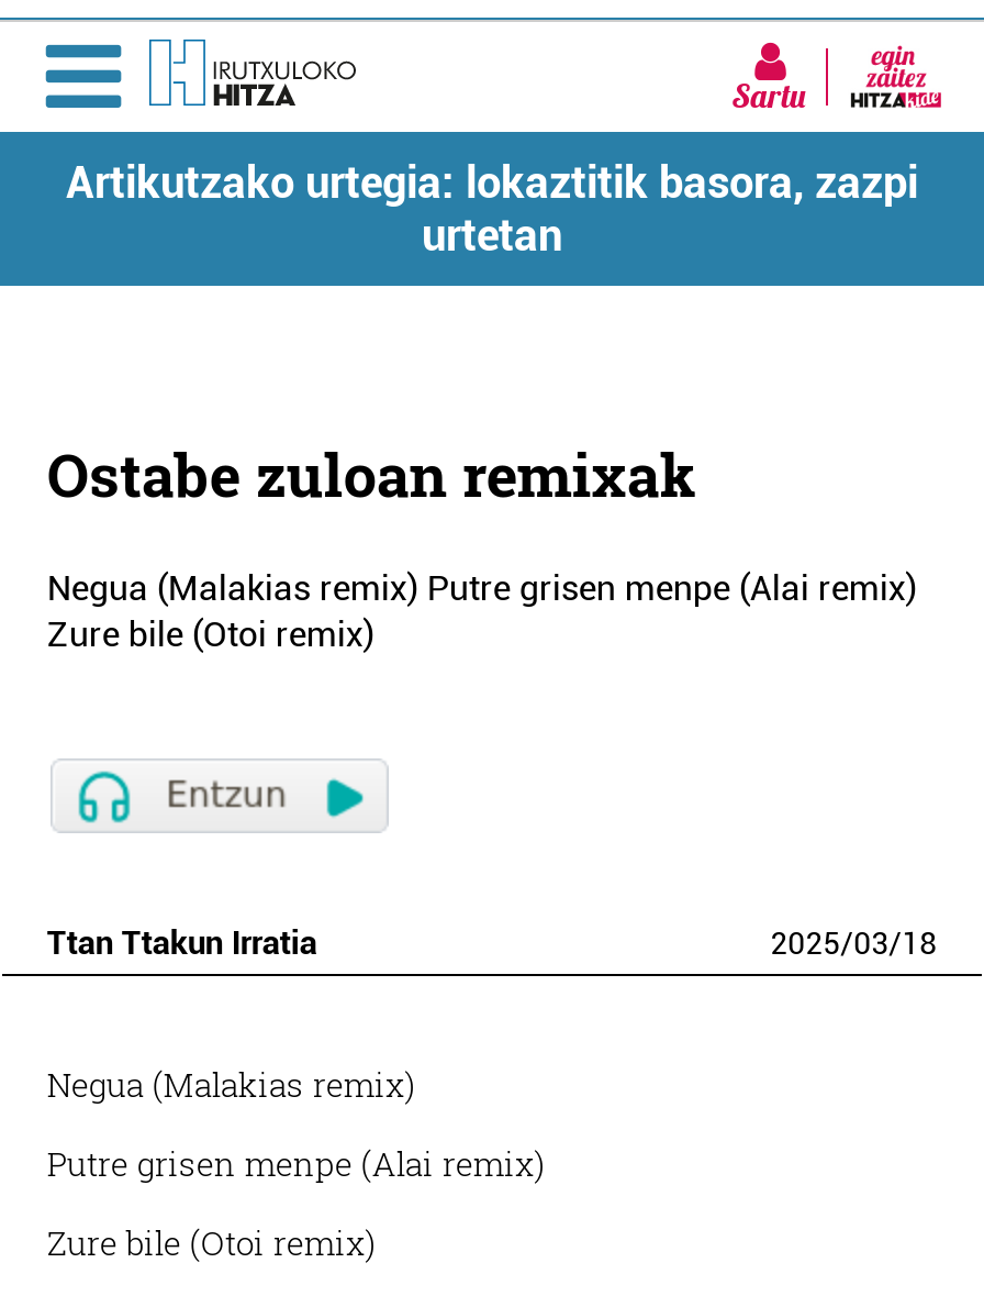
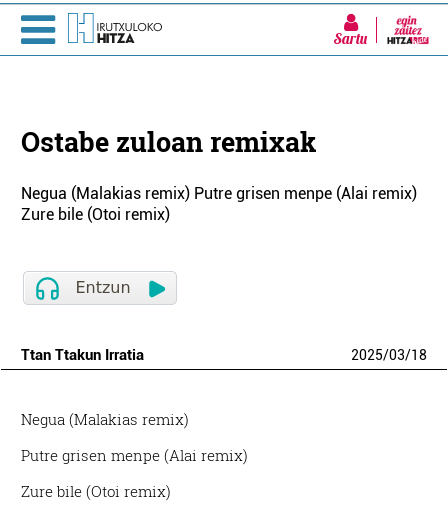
[66,156,918,262] Artikutzako urtegia: lokaztitik basora, zazpi | urtetan -> none

